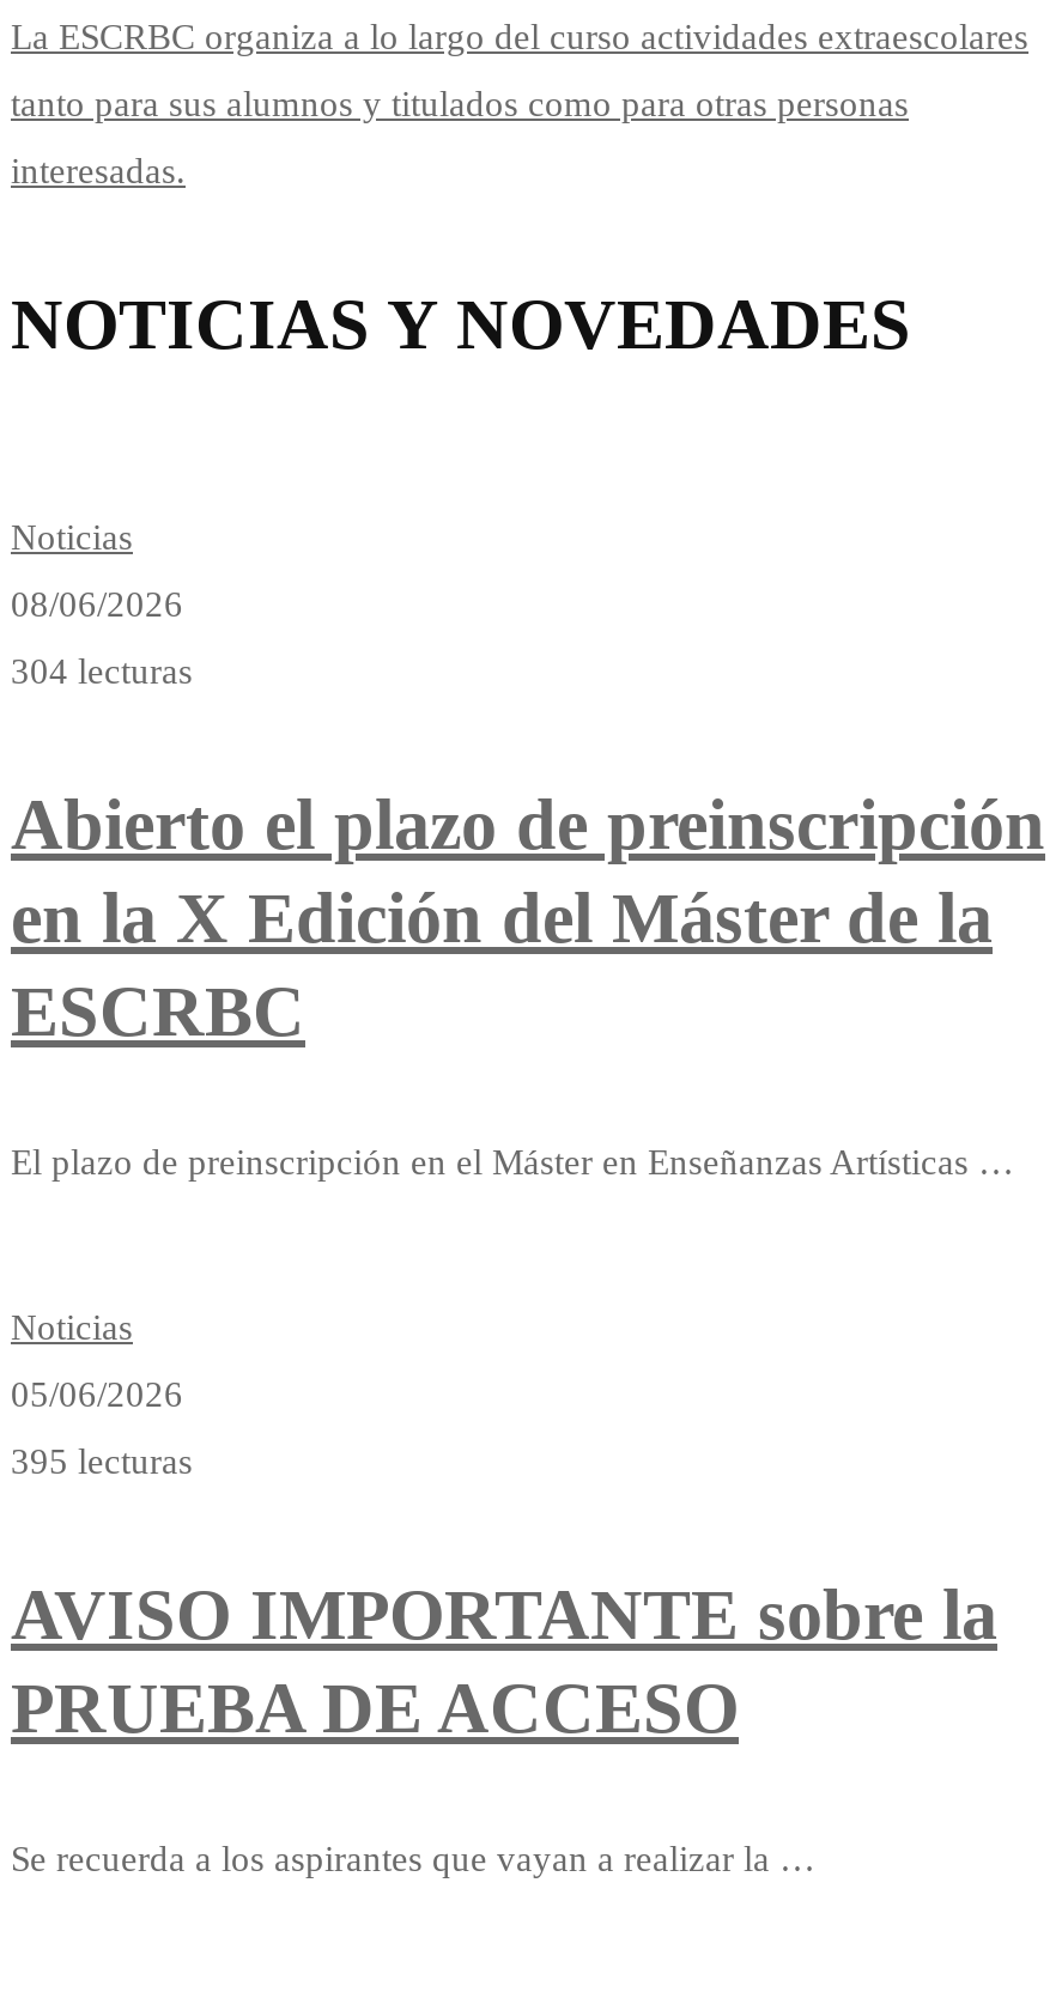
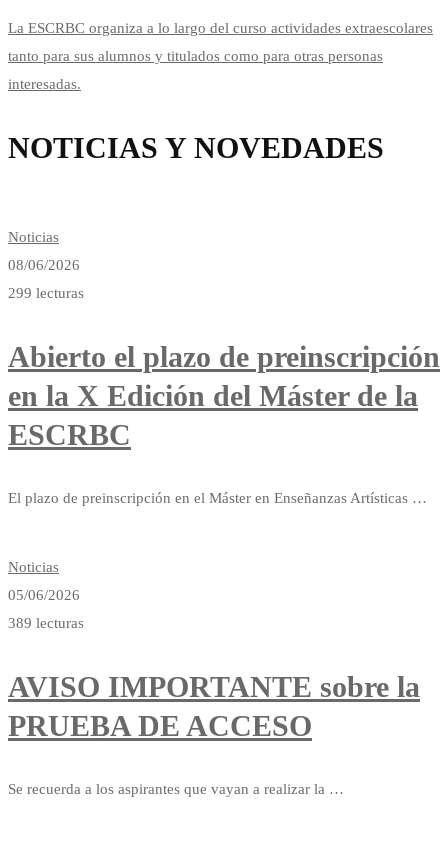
[11,651,193,690] 304 lecturas -> [8,285,84,301] 299 lecturas
[11,1442,193,1480] 395 lecturas -> [8,615,84,631] 389 lecturas

